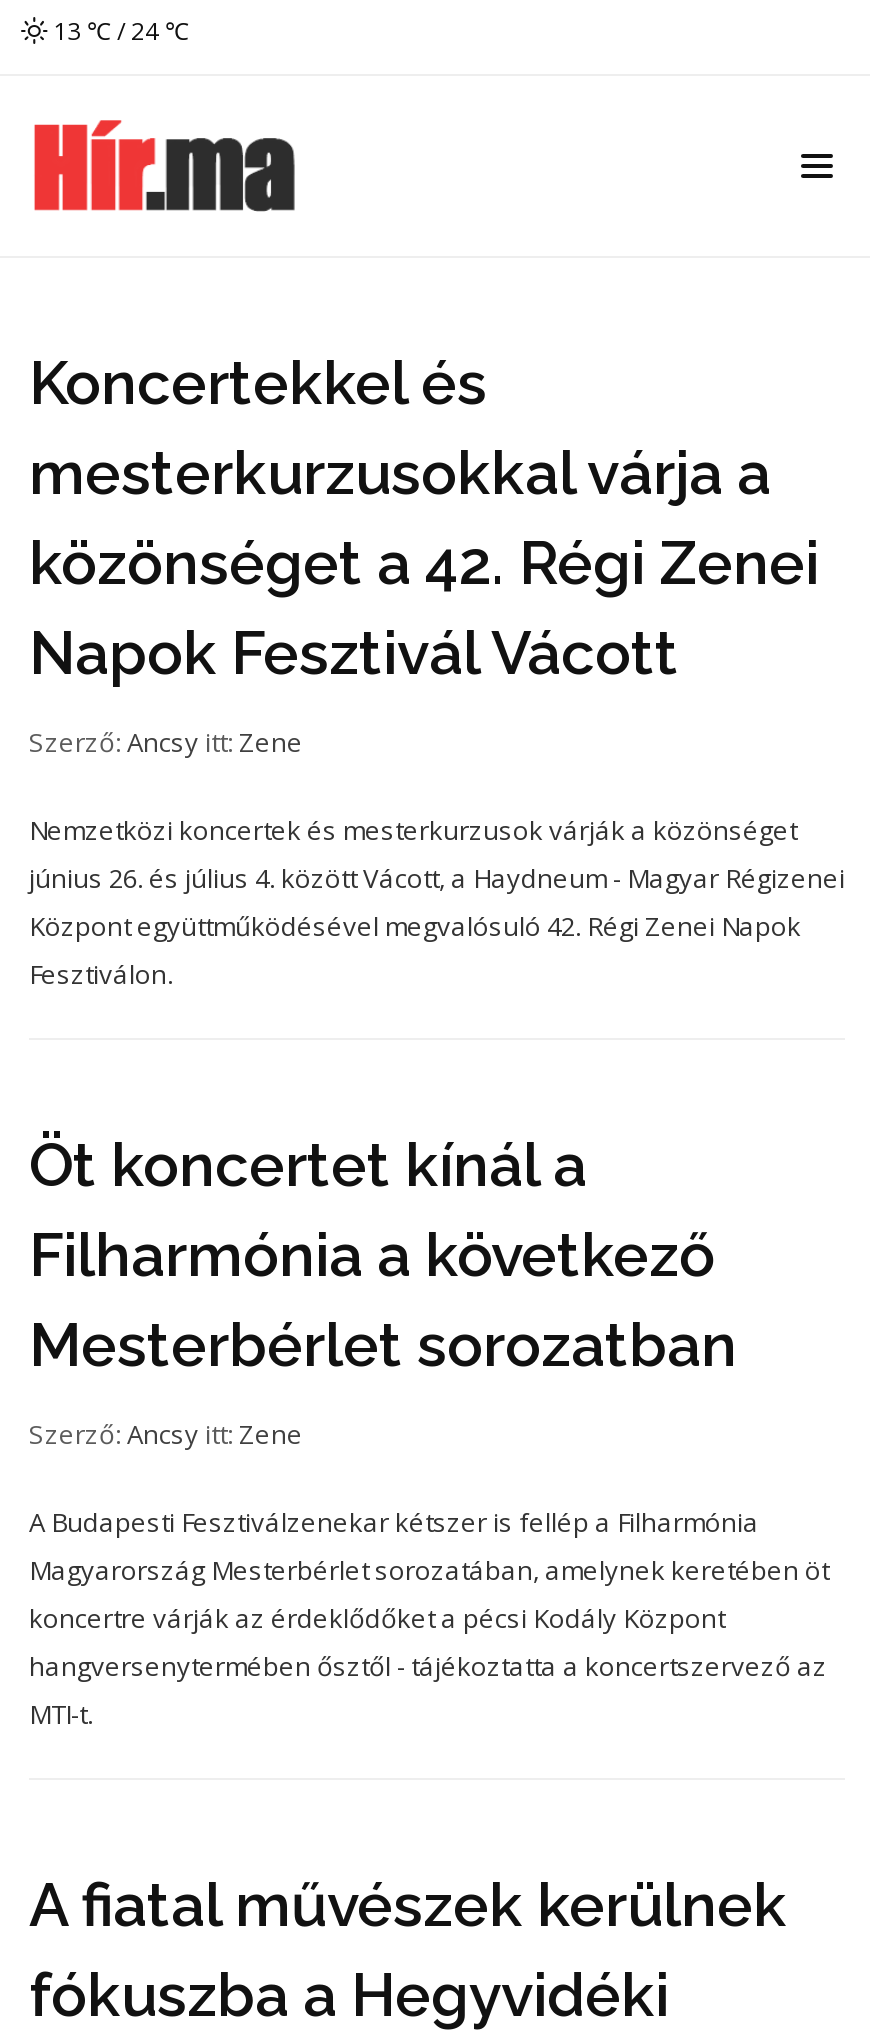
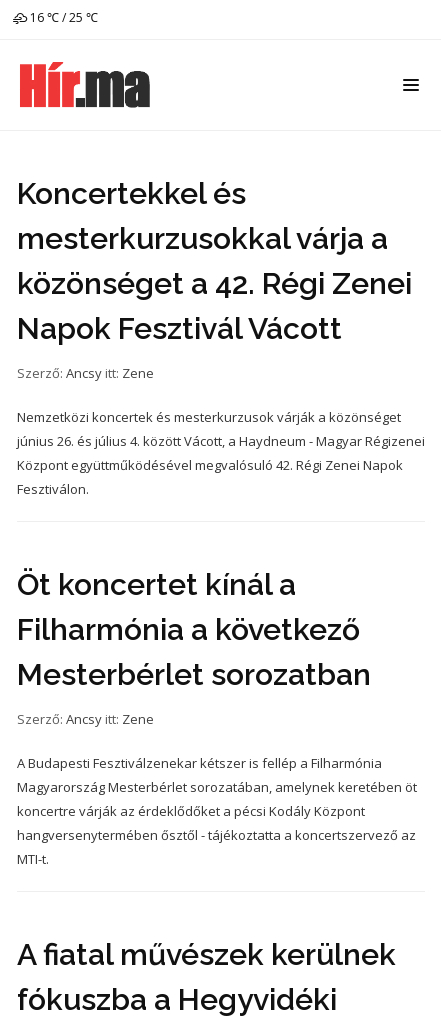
[47,14,189,48] 13 ℃ / 24 ℃ -> [27,9,98,26] 16 ℃ / 25 ℃

